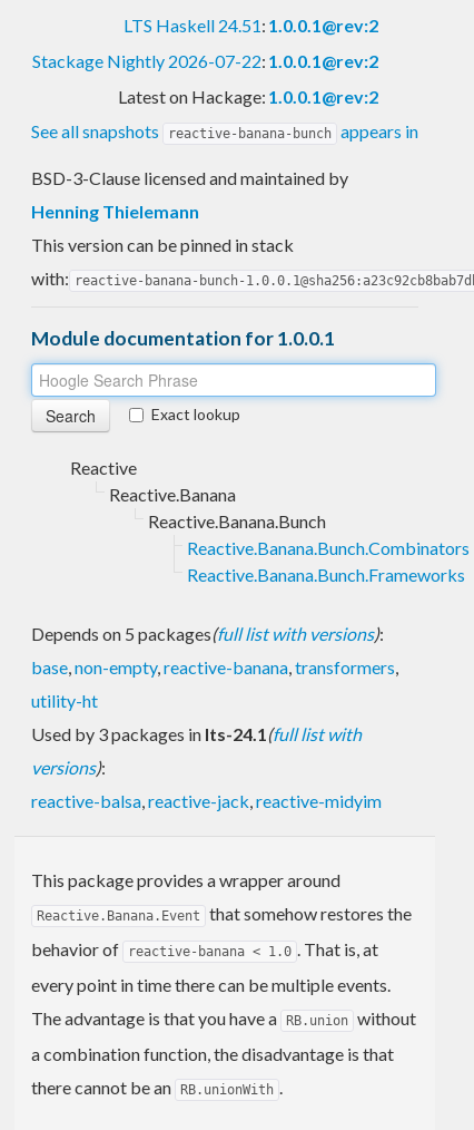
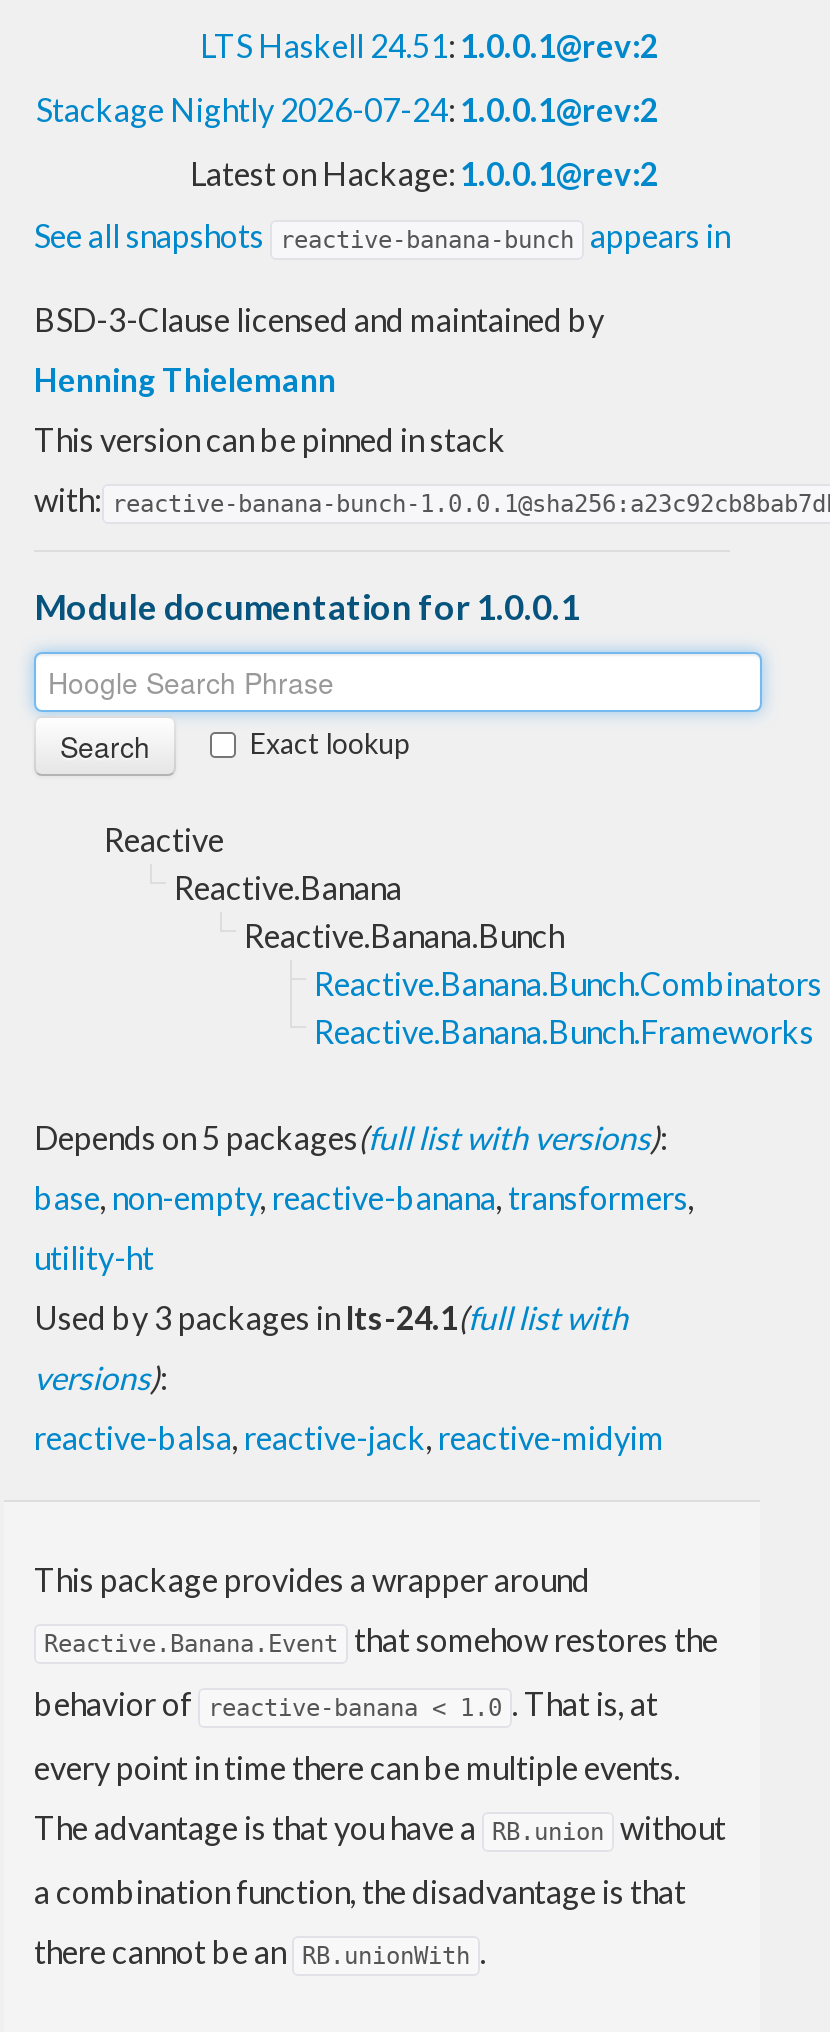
[32,50,378,71] Stackage Nightly 2026-07-22: 1.0.0.1@rev:2 -> [36,90,658,128] Stackage Nightly 2026-07-24: 1.0.0.1@rev:2

